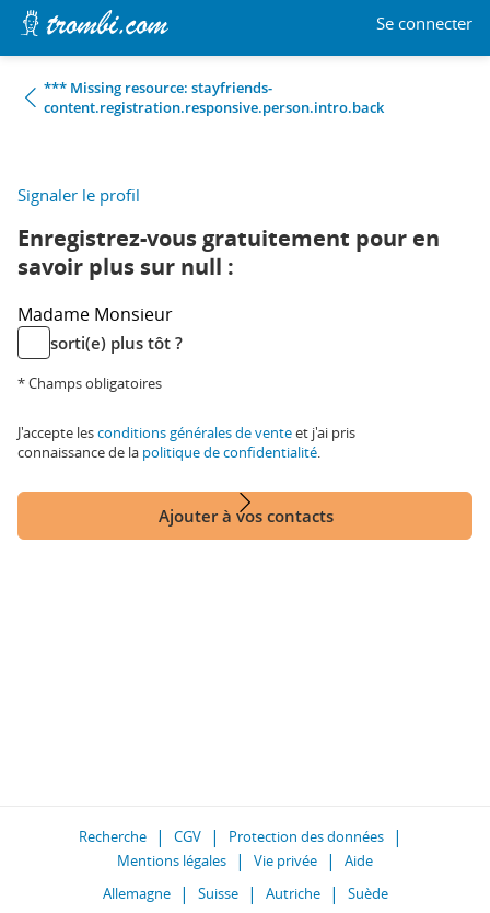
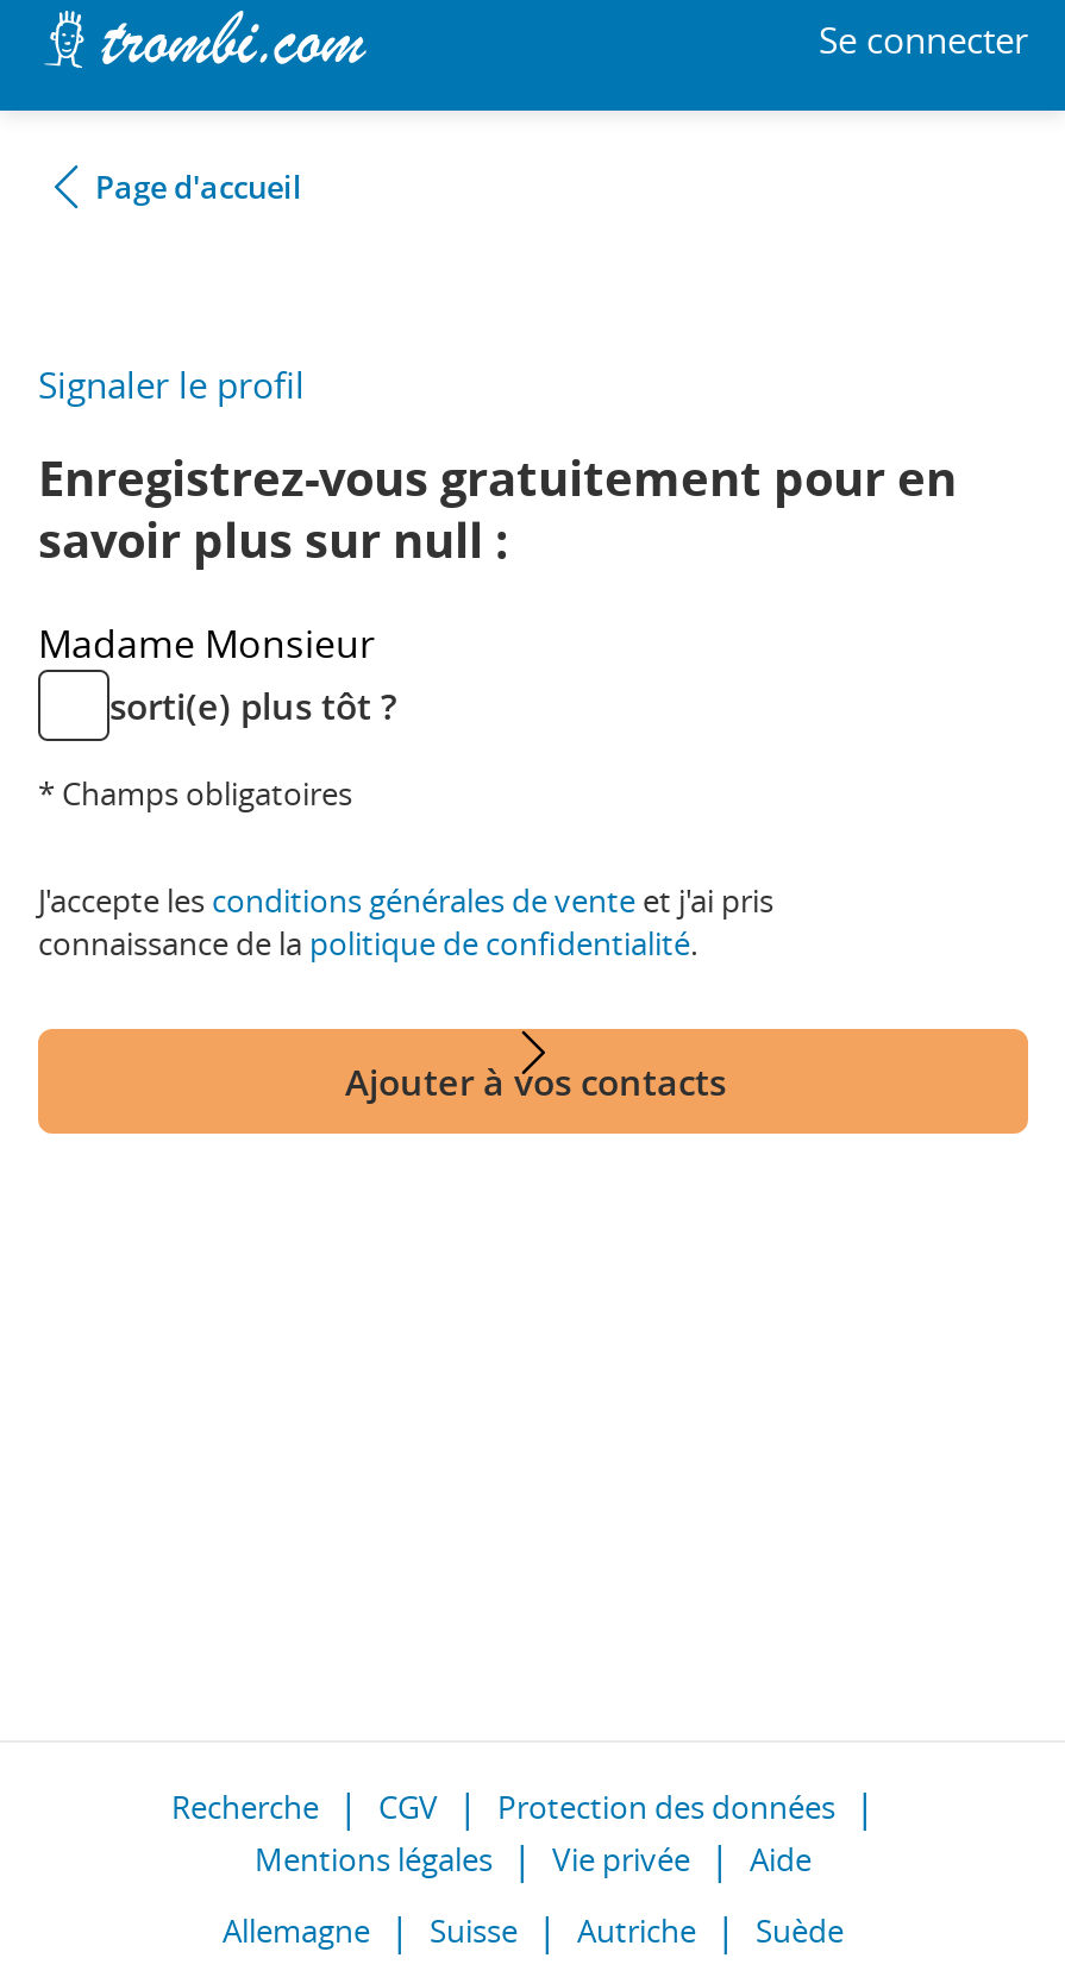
[44,78,384,117] *** Missing resource: stayfriends- | content.registration.responsive.person.intro.back -> [95,165,302,208] Page d'accueil

